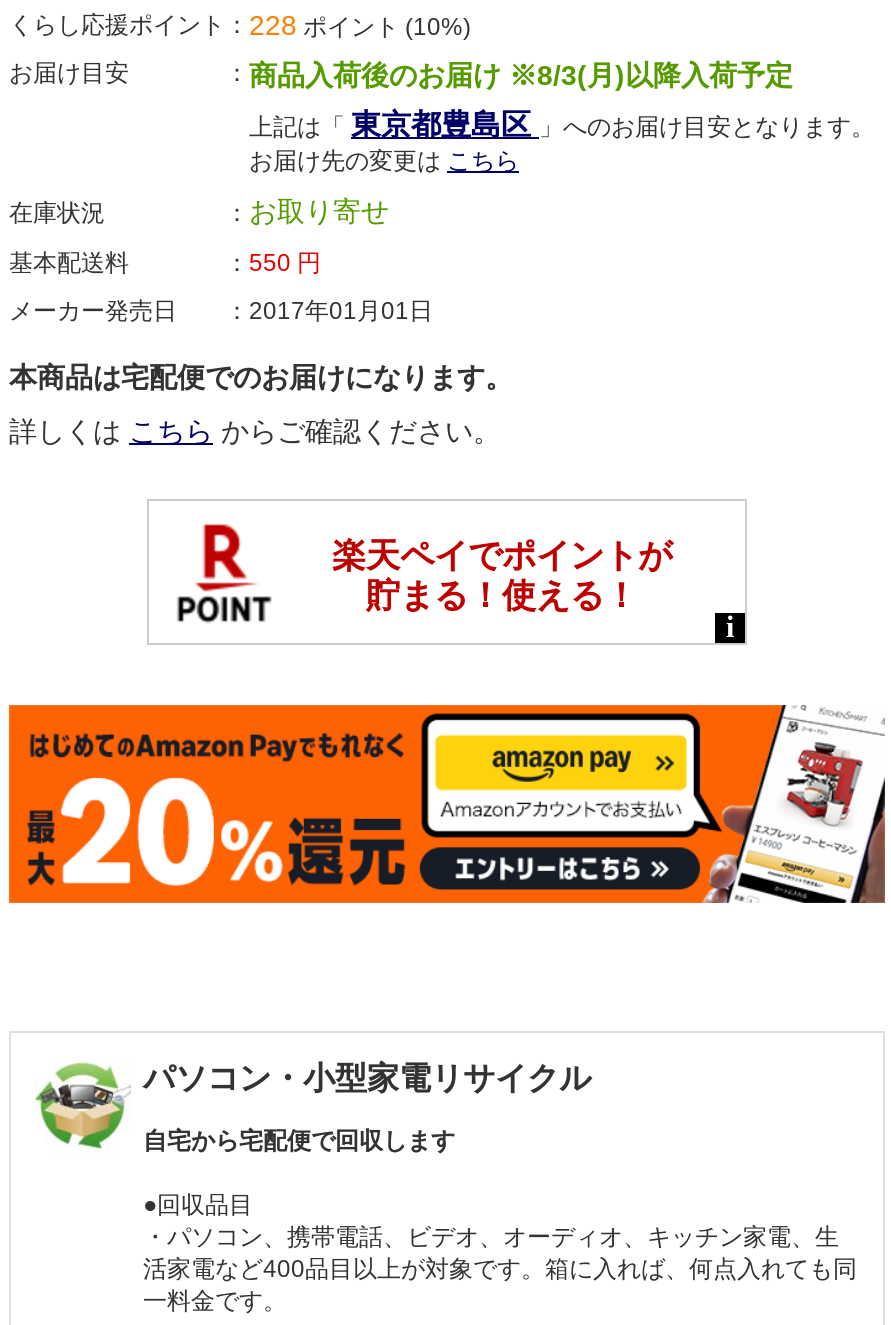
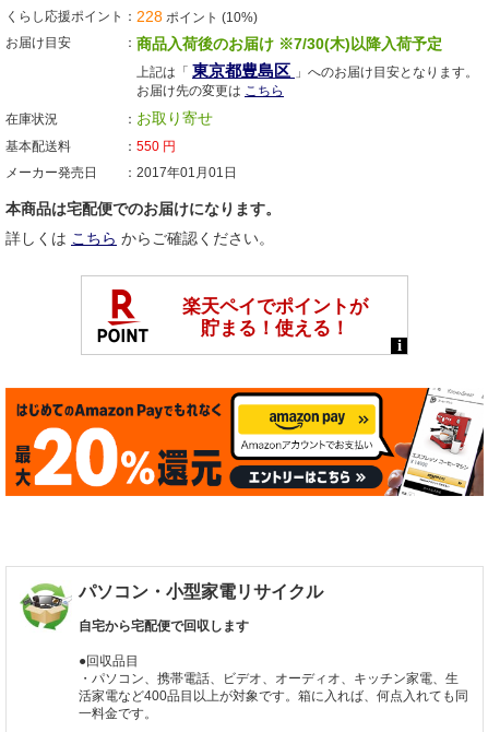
[249,59,793,91] 商品入荷後のお届け ※8/3(月)以降入荷予定 -> [136,35,442,52] 商品入荷後のお届け ※7/30(木)以降入荷予定

